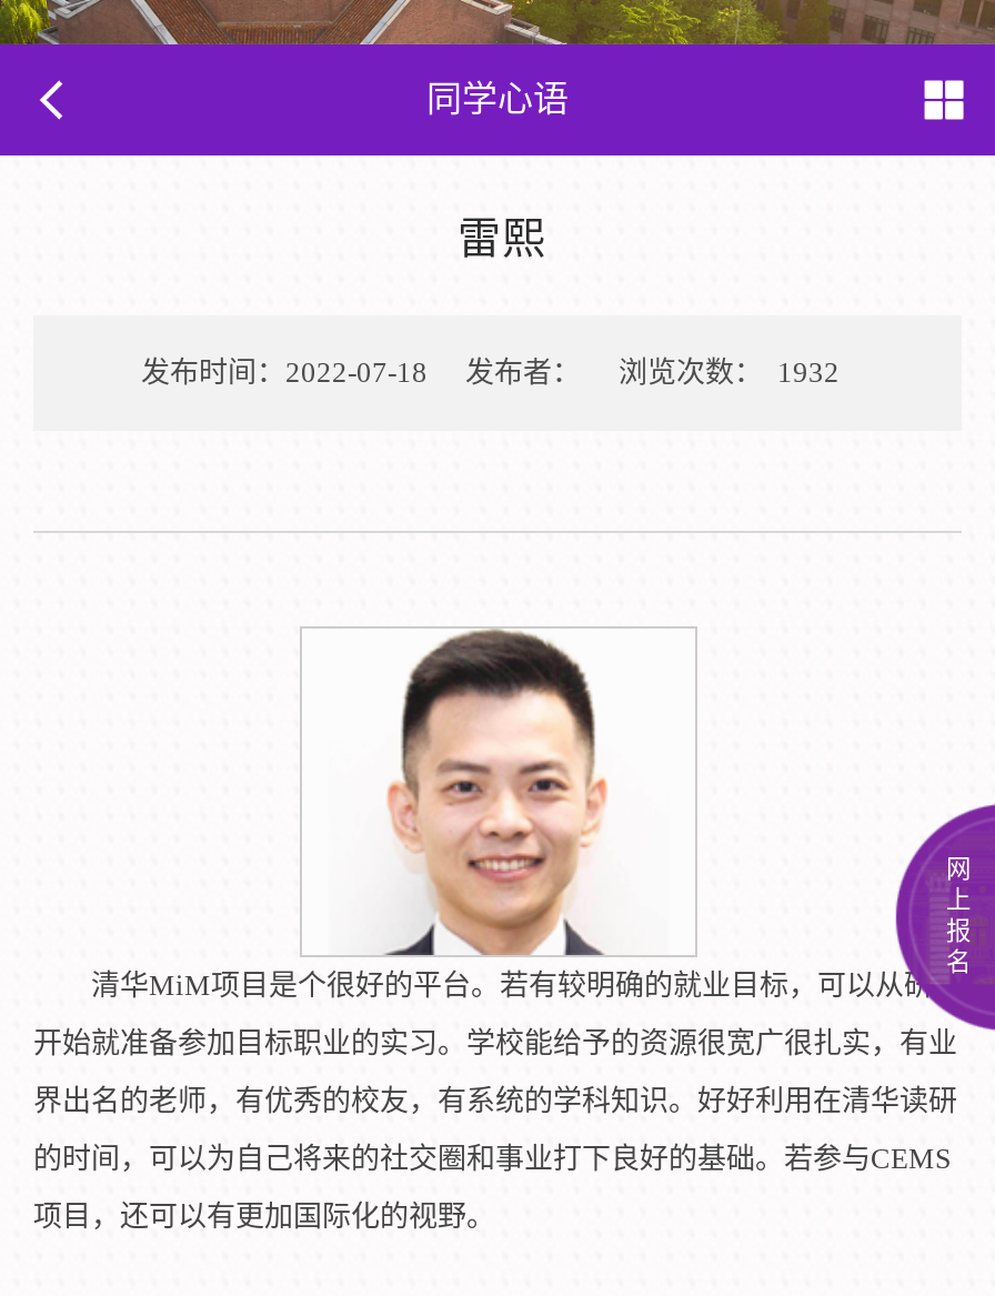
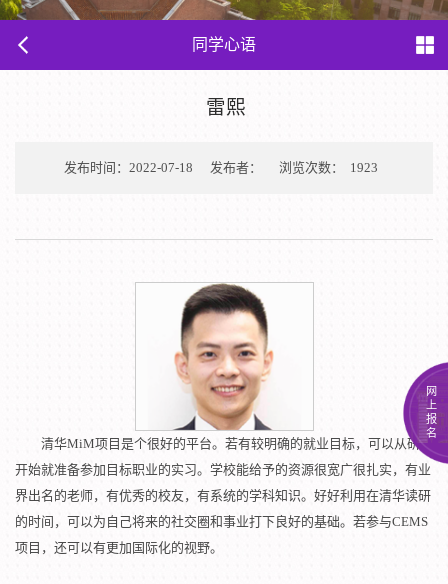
[141,355,840,388] 发布时间：2022-07-18 发布者： 浏览次数： 1932 -> [63,160,378,175] 发布时间：2022-07-18 发布者： 浏览次数： 1923

